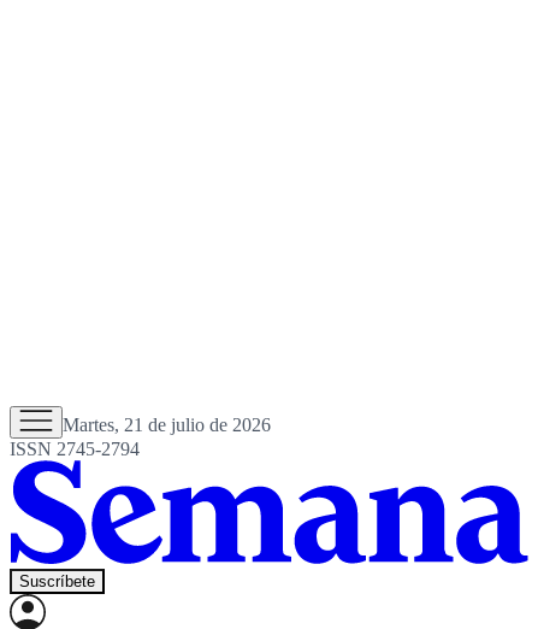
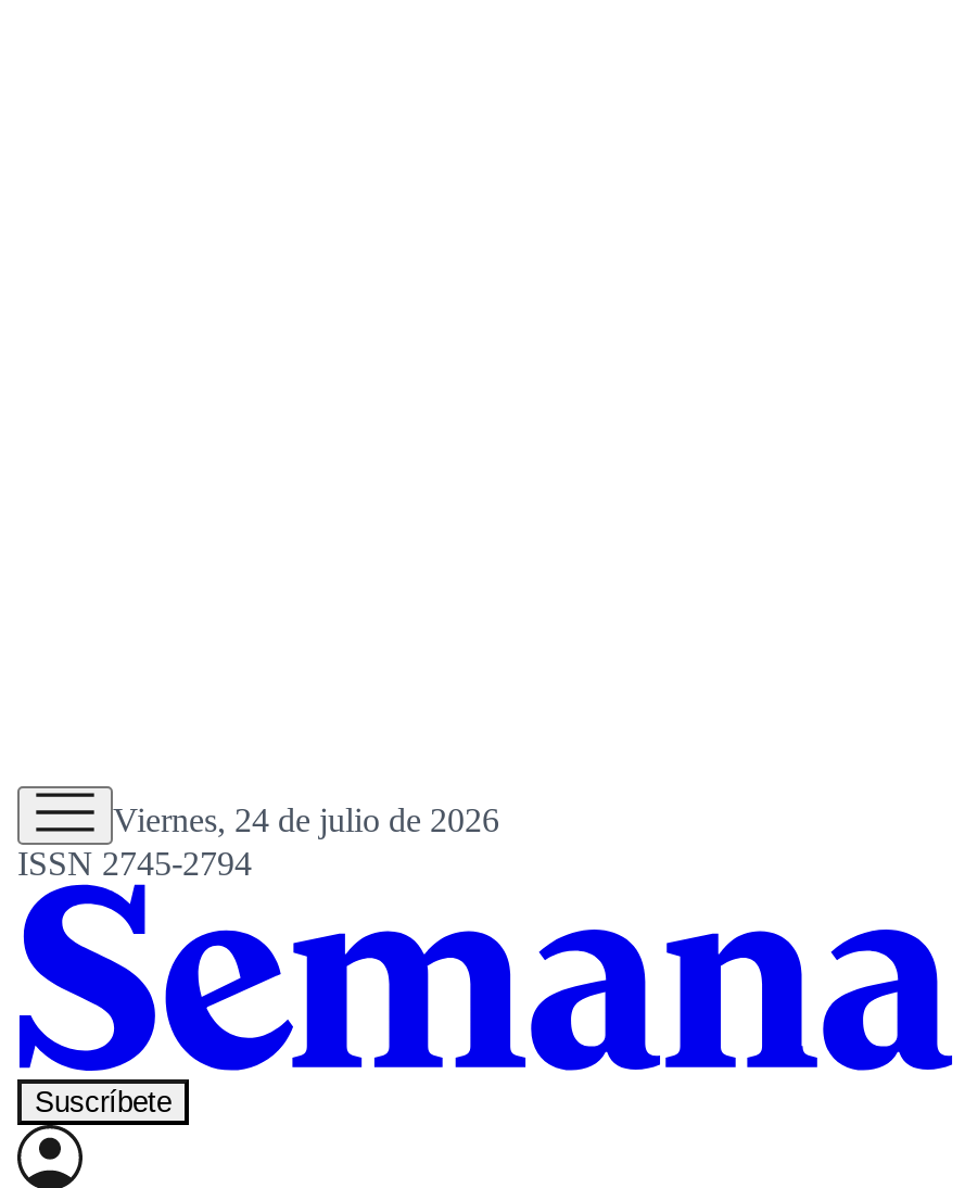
[63,415,271,435] Martes, 21 de julio de 2026 -> [113,801,499,838] Viernes, 24 de julio de 2026

